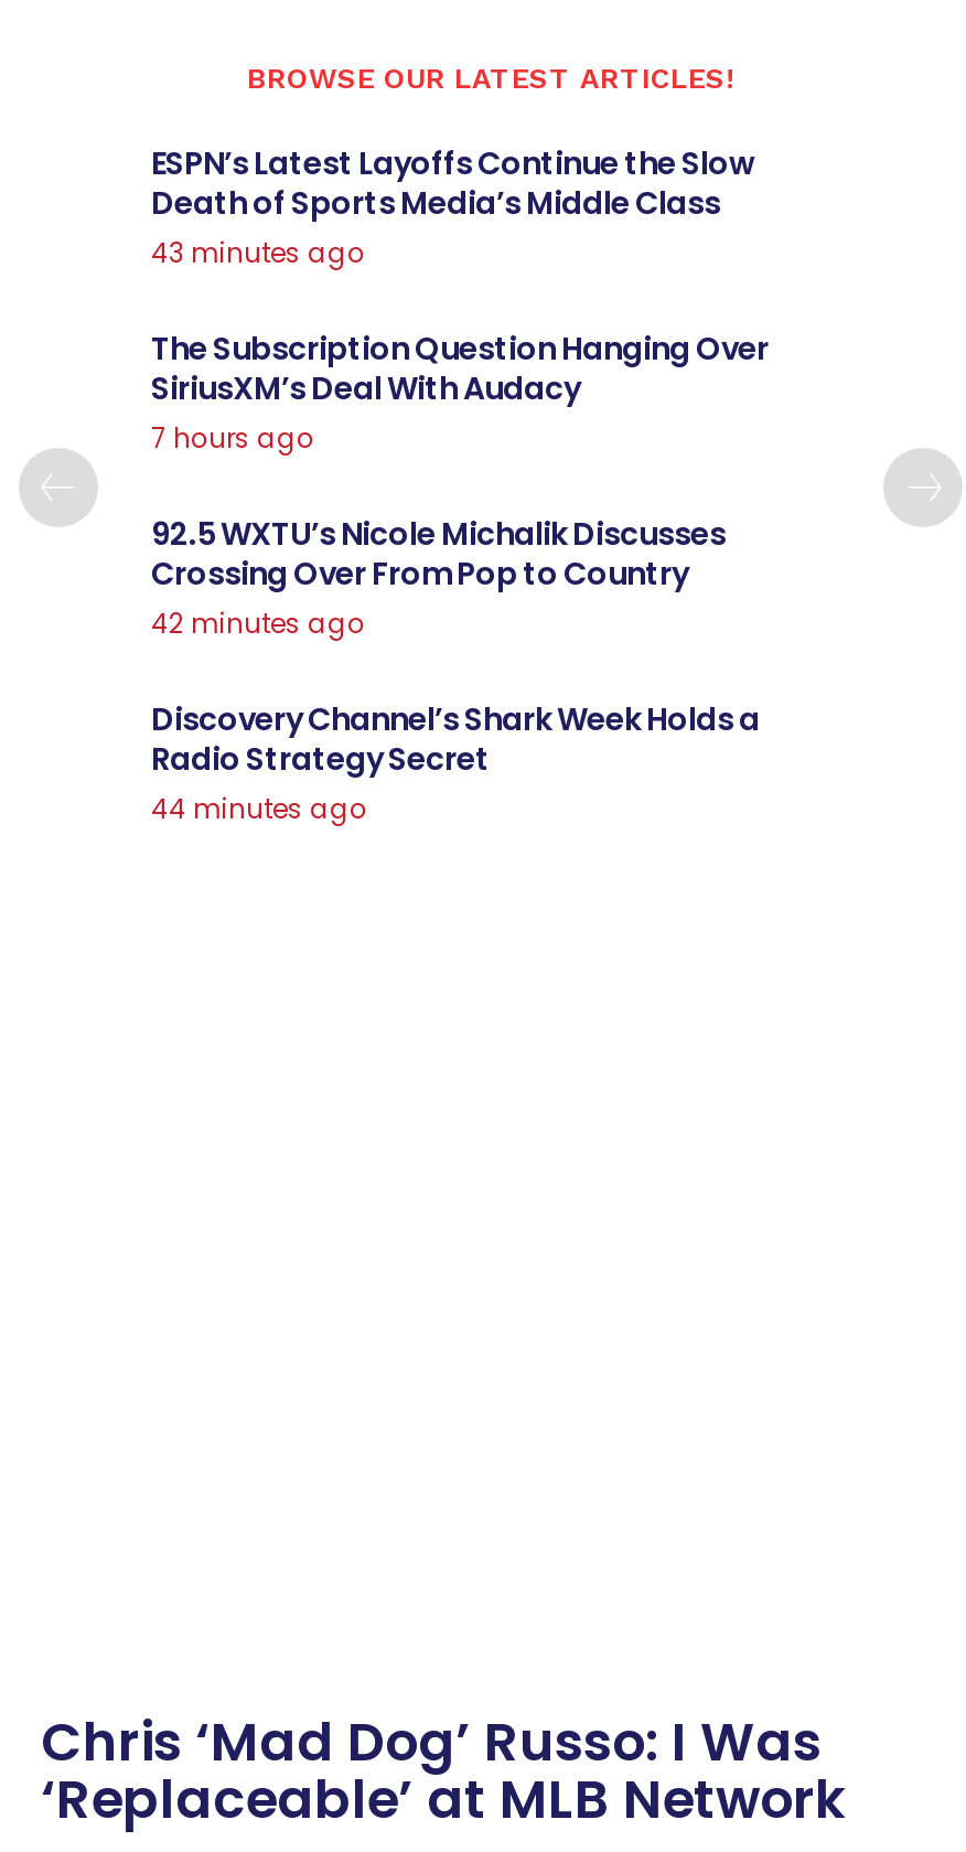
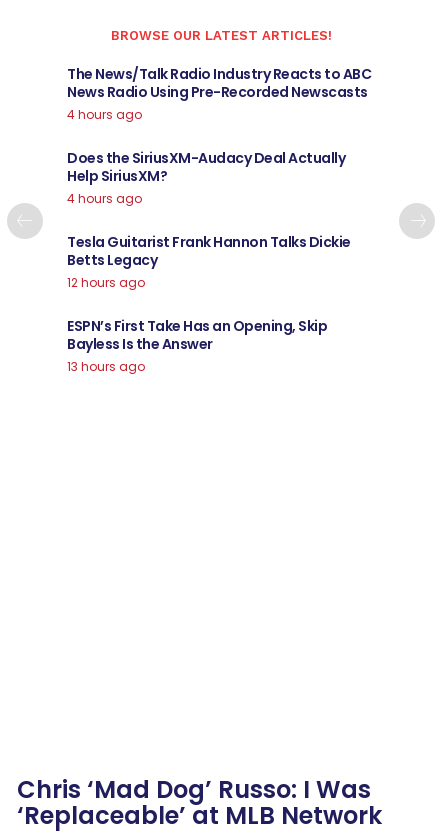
[151,141,754,271] ESPN’s Latest Layoffs Continue the Slow | Death of Sports Media’s Middle Class | 43 minutes ago -> [67,64,371,123] The News/Talk Radio Industry Reacts to ABC | News Radio Using Pre-Recorded Newscasts | 4 hours ago
[151,326,769,457] The Subscription Question Hanging Over | SiriusXM’s Deal With Audacy | 7 hours ago -> [67,148,345,207] Does the SiriusXM-Audacy Deal Actually | Help SiriusXM? | 4 hours ago
[151,512,726,642] 92.5 WXTU’s Nicole Michalik Discusses | Crossing Over From Pop to Country | 42 minutes ago -> [67,232,350,291] Tesla Guitarist Frank Hannon Talks Dickie | Betts Legacy | 12 hours ago
[151,697,760,827] Discovery Channel’s Shark Week Holds a | Radio Strategy Secret | 44 minutes ago -> [67,316,327,375] ESPN’s First Take Has an Opening, Skip | Bayless Is the Answer | 13 hours ago

